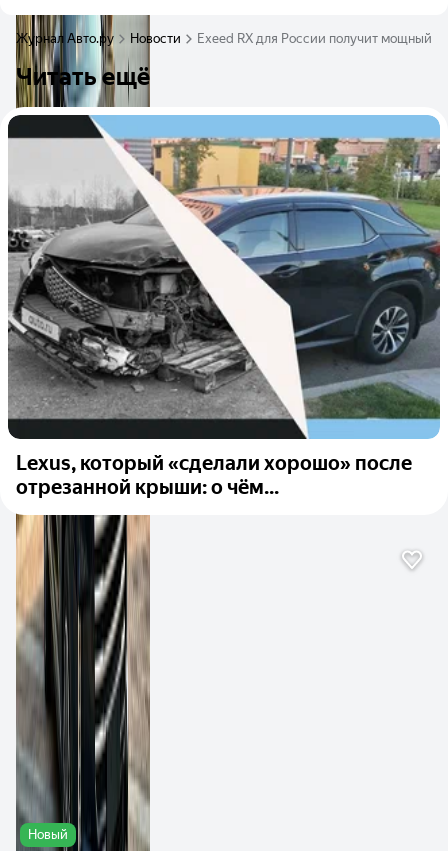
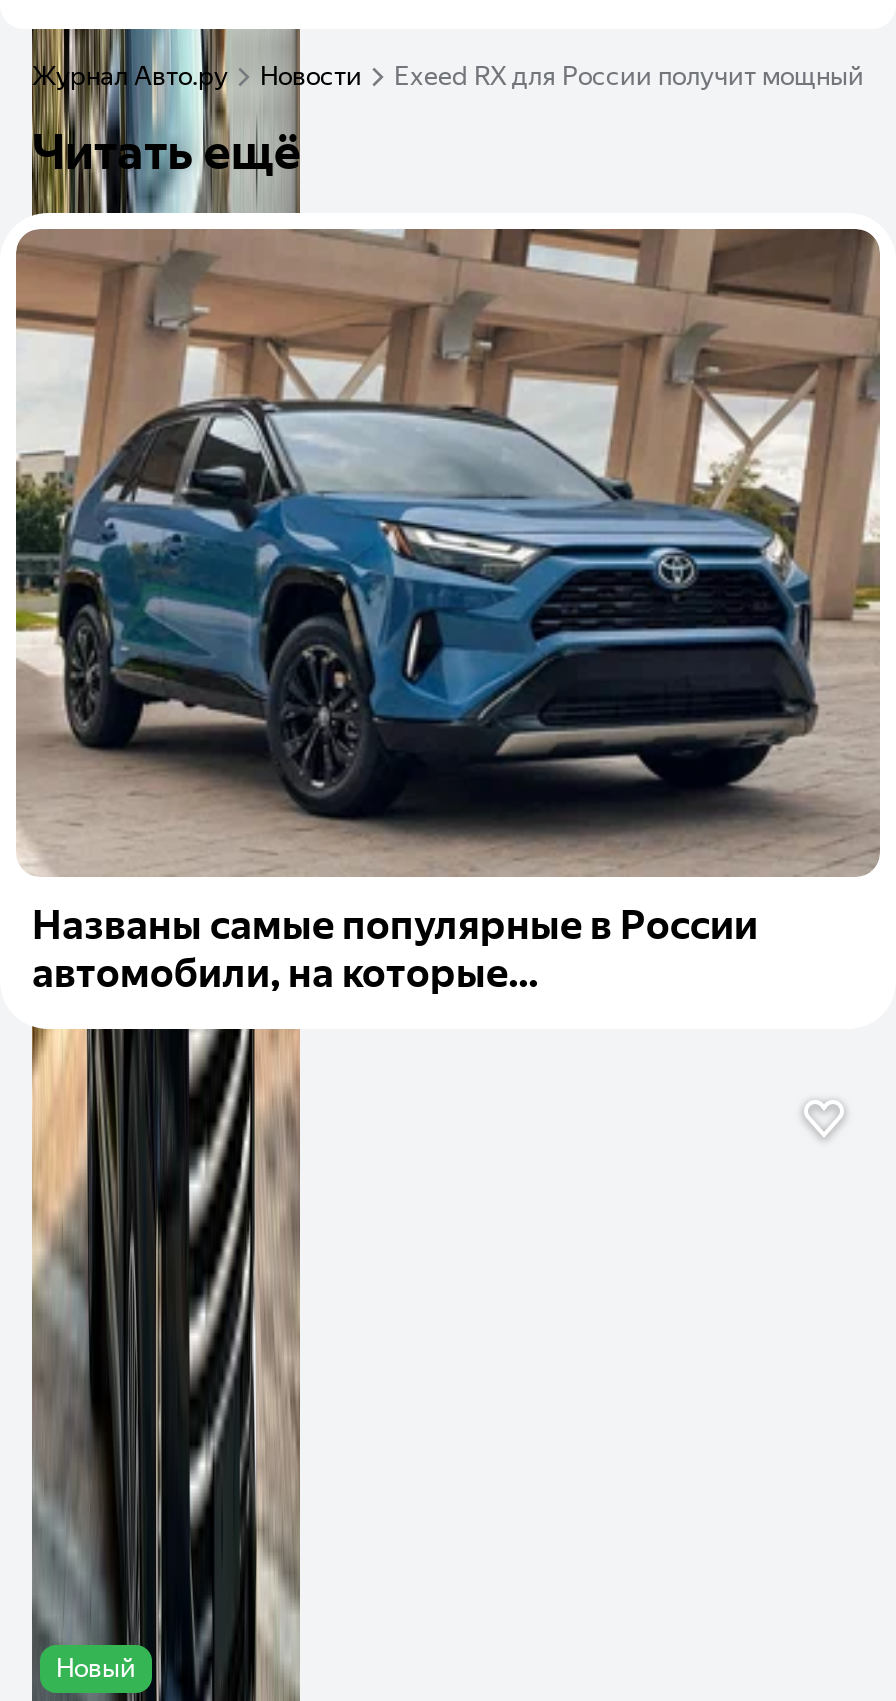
[7,114,441,499] [image] | Lexus, который «сделали хорошо» после | отрезанной крыши: о чём... -> [14,227,882,997] [image] | Названы самые популярные в России | автомобили, на которые...

